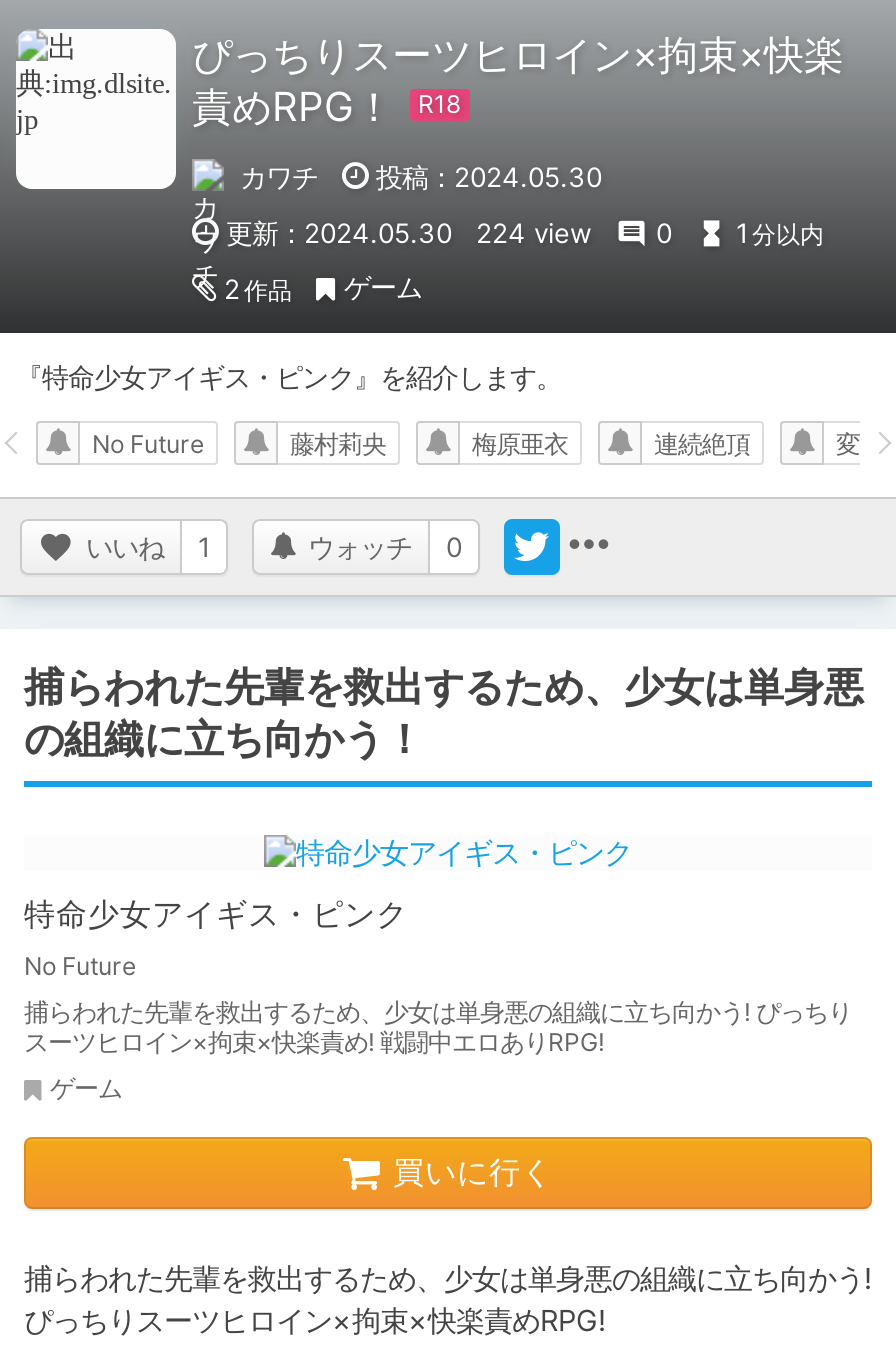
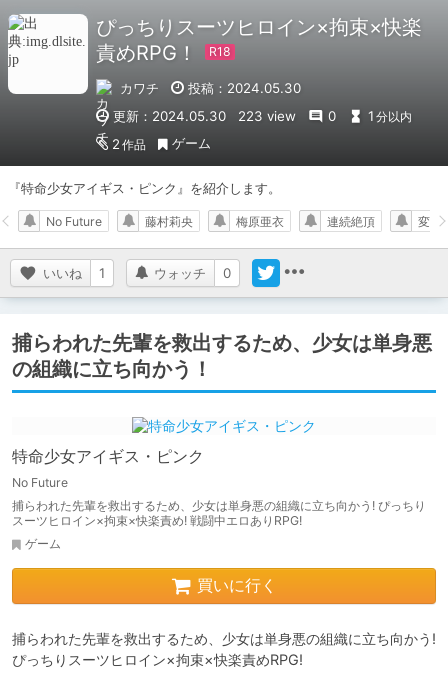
[226,216,824,248] 更新：2024.05.30 224 view 0 1 分以内 -> [113,107,412,123] 更新：2024.05.30 223 view 0 1 分以内

